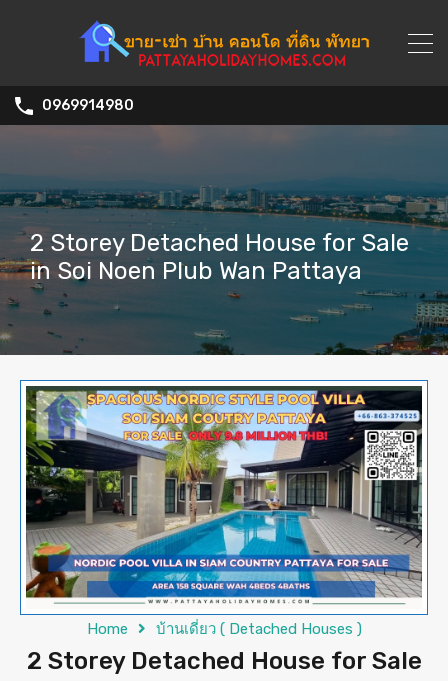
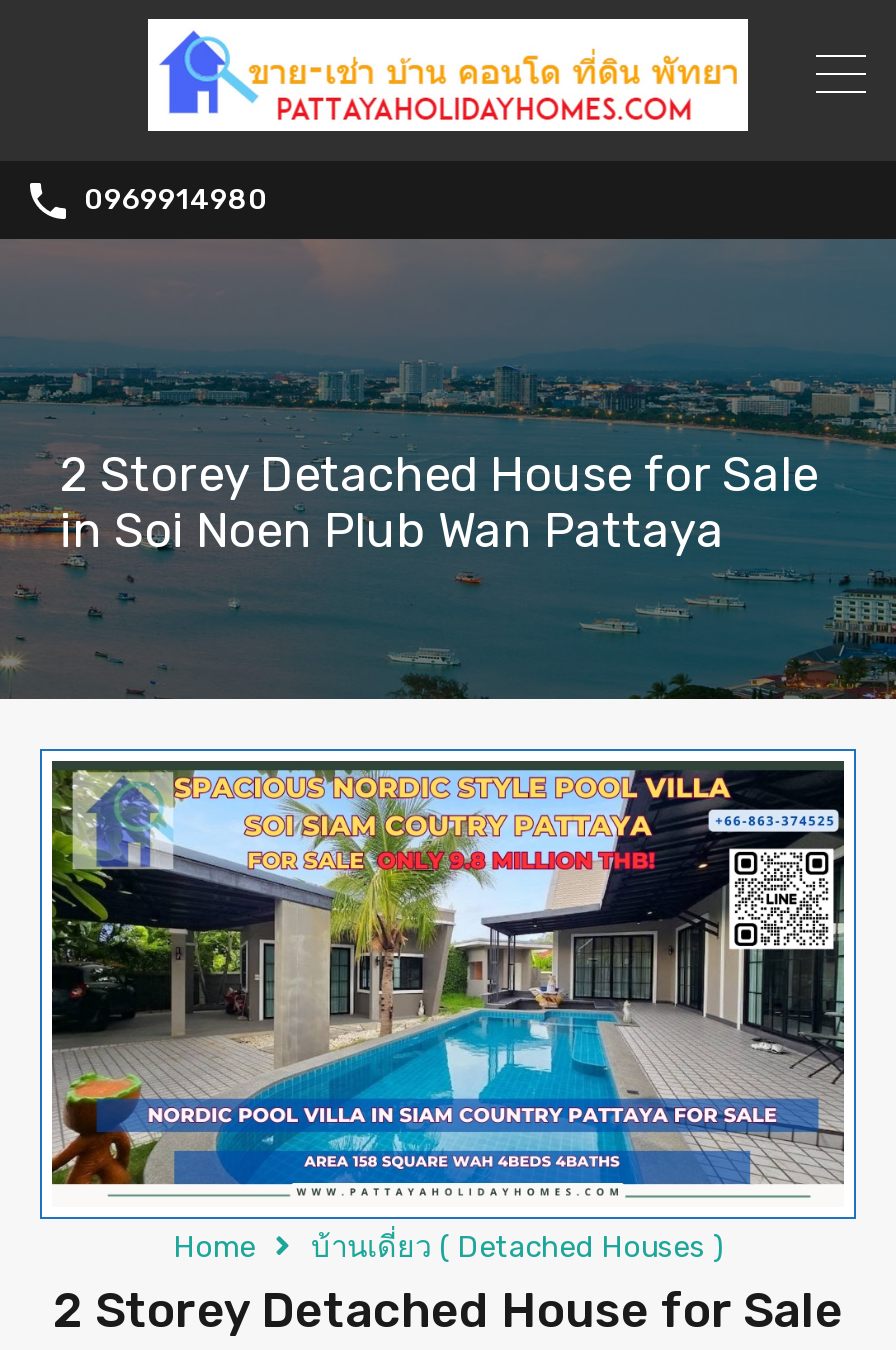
[74,15,374,71] [image] -> [146,17,750,133] [image]

